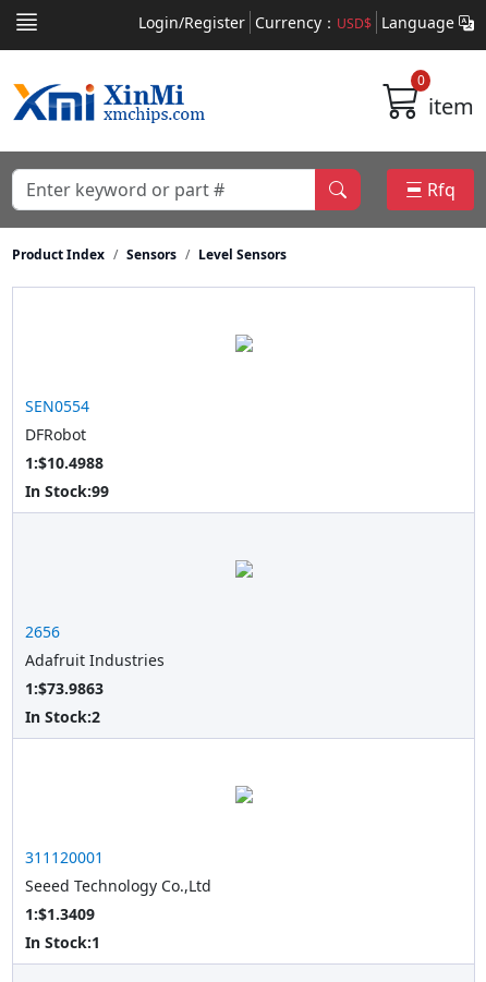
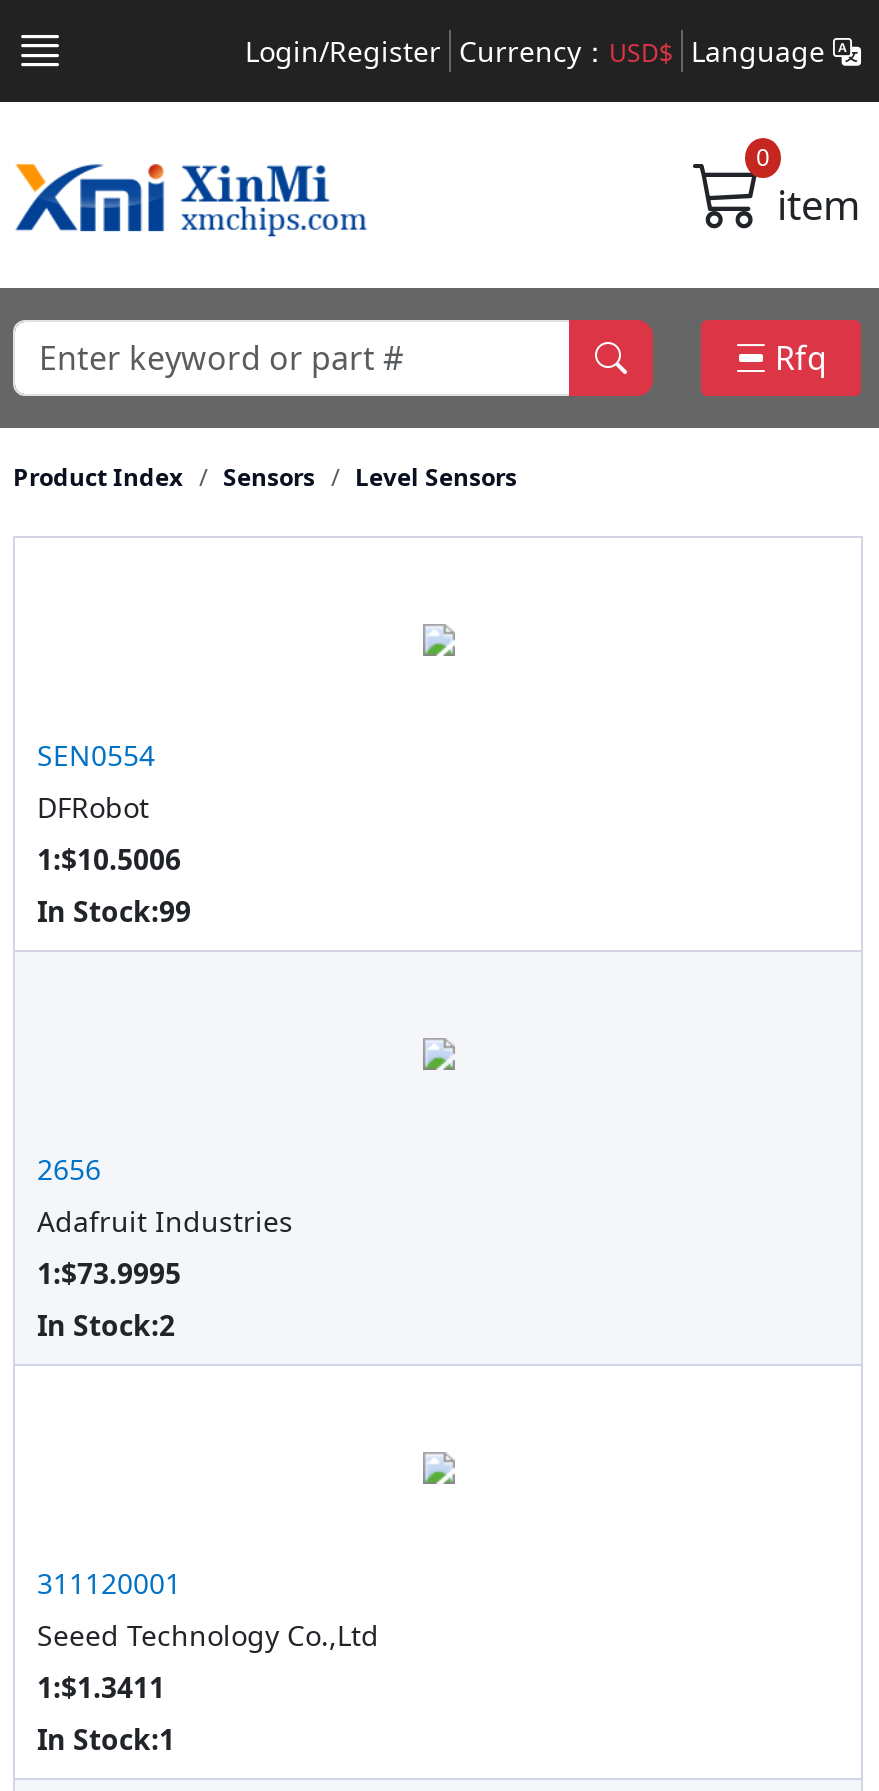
[25,453,104,473] 1:$10.4988 -> [37,840,181,878] 1:$10.5006
[25,678,104,699] 1:$73.9863 -> [37,1254,181,1292] 1:$73.9995
[25,904,95,924] 1:$1.3409 -> [37,1668,165,1706] 1:$1.3411

